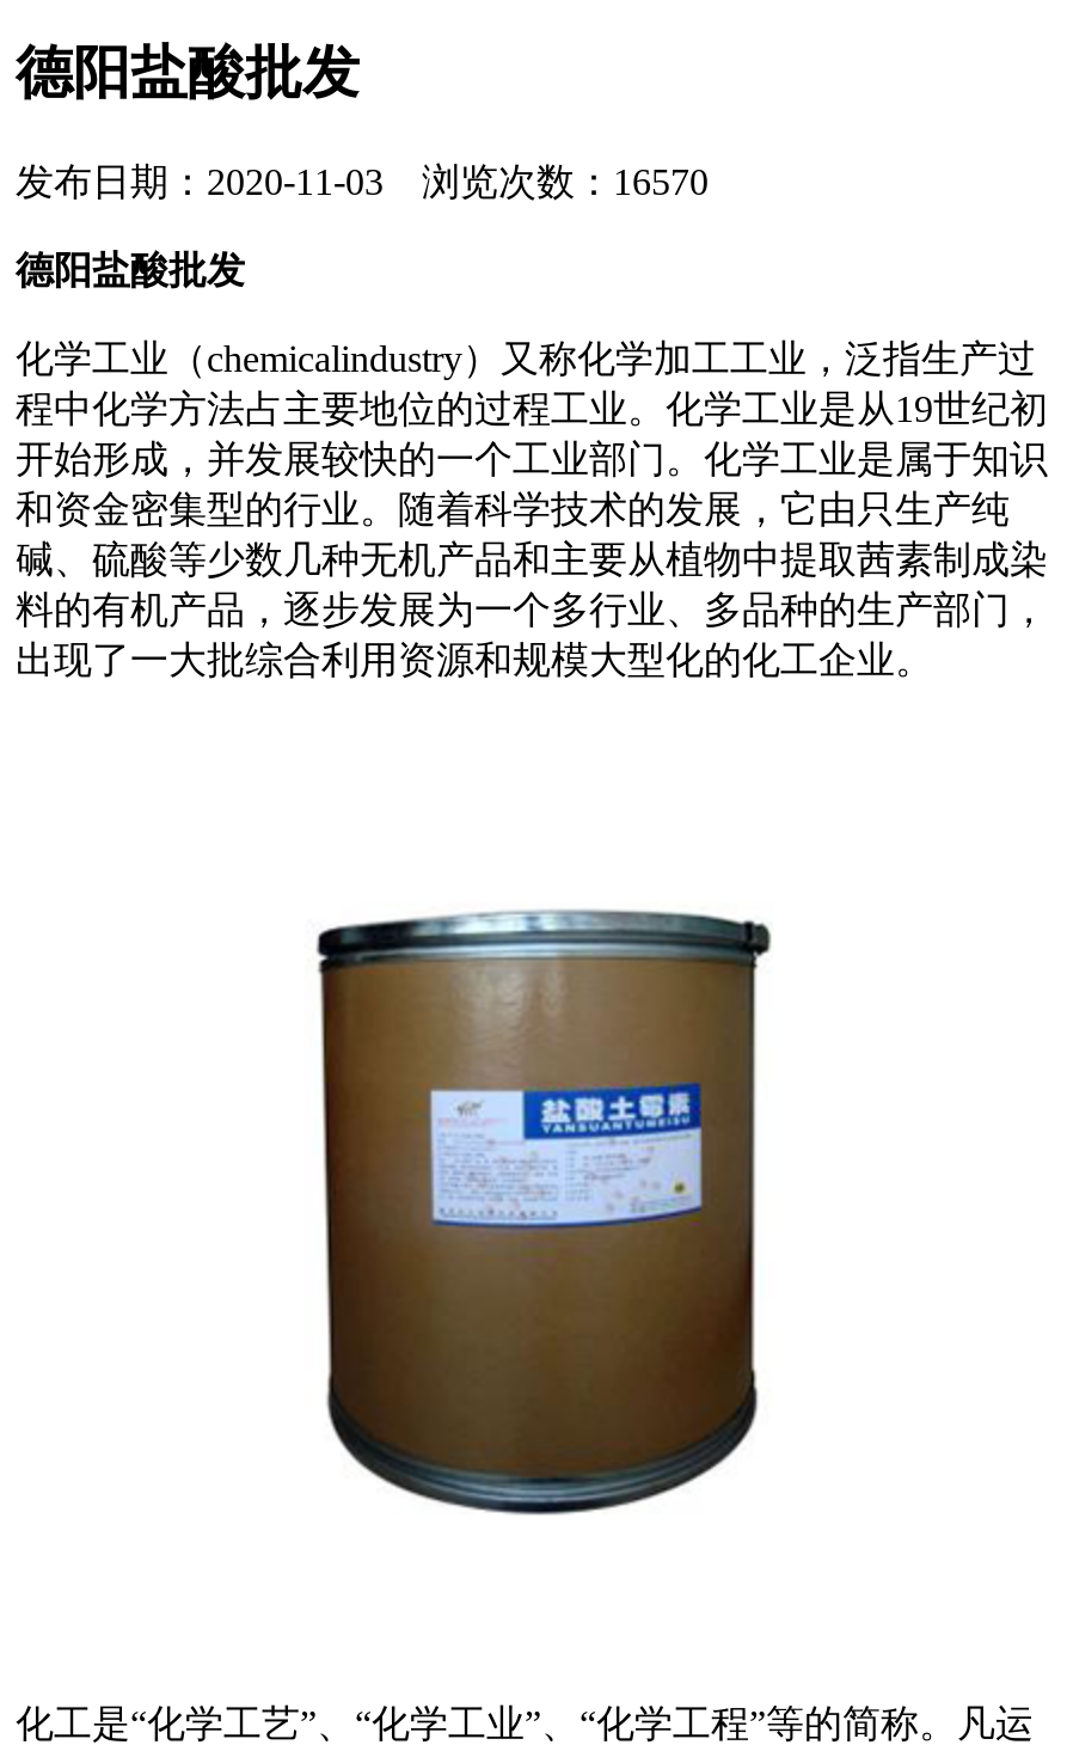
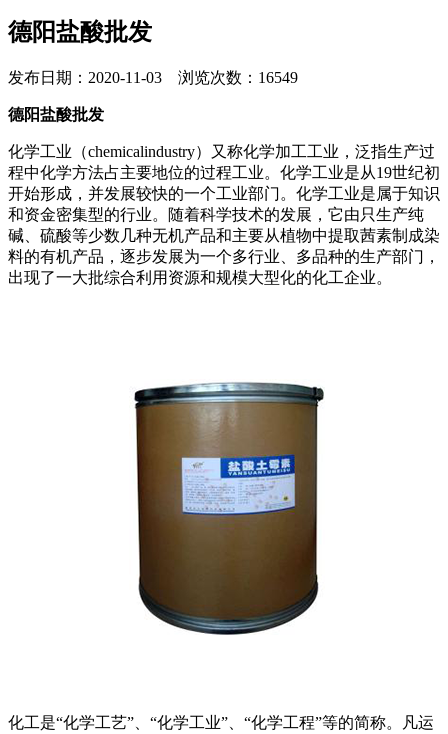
[16,161,709,202] 发布日期：2020-11-03 浏览次数：16570 -> [8,69,298,86] 发布日期：2020-11-03 浏览次数：16549

